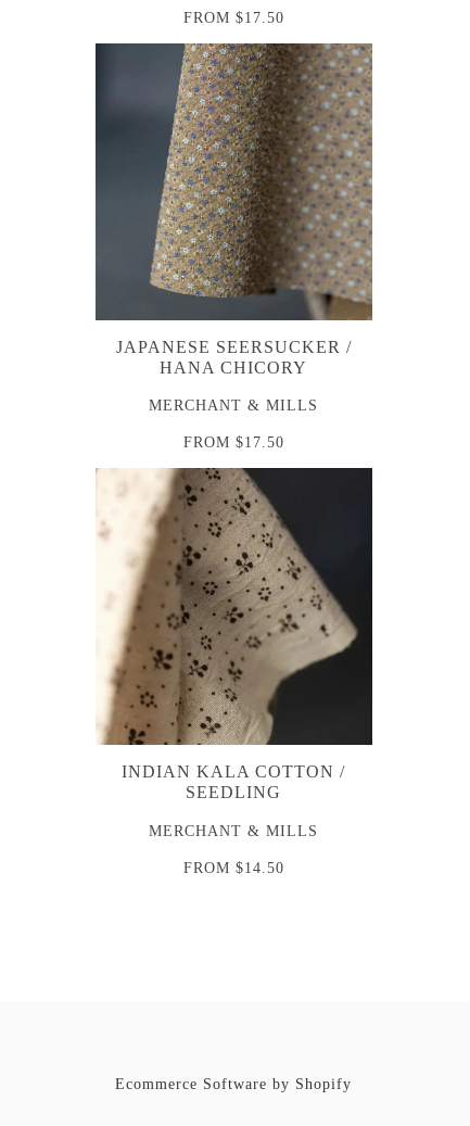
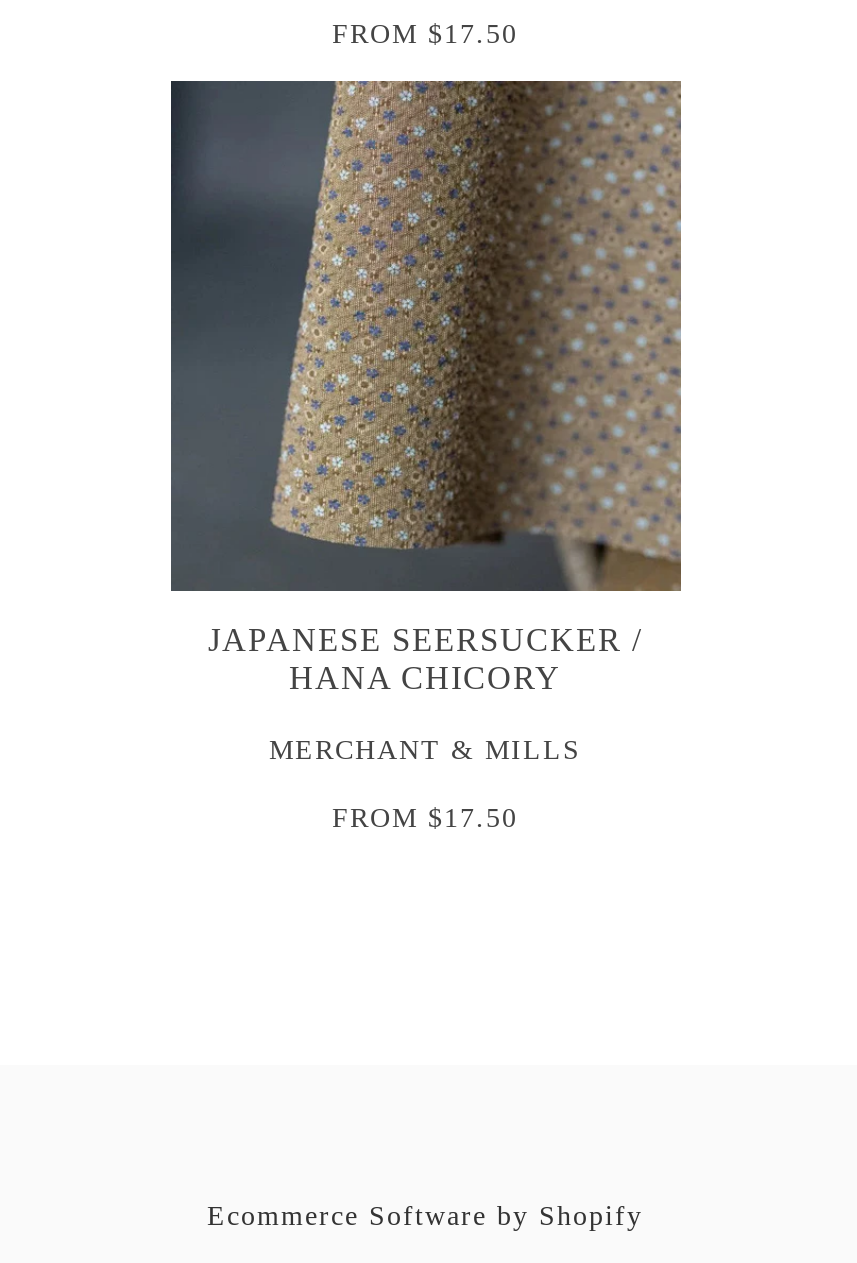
[96,467,373,876] [image] | INDIAN KALA COTTON / | SEEDLING | MERCHANT & MILLS | FROM $14.50 -> none

